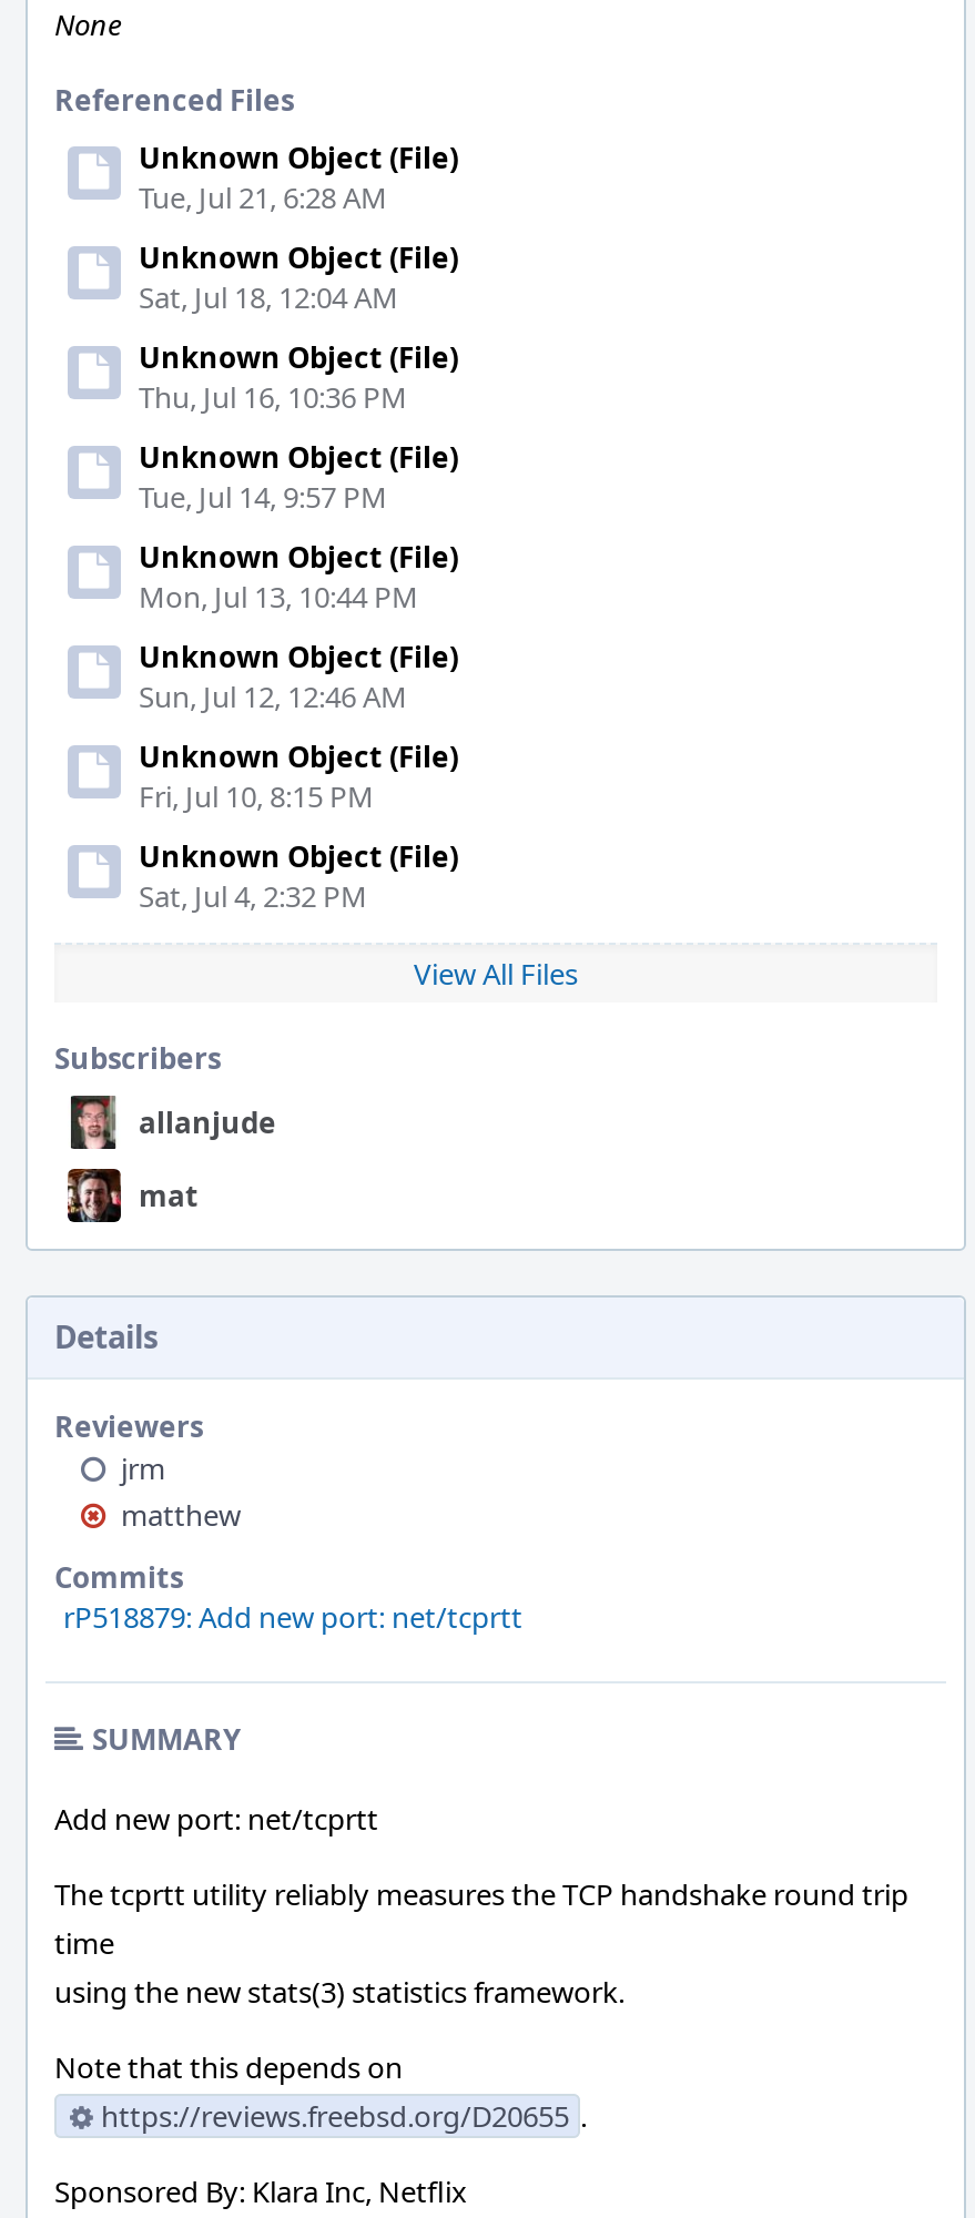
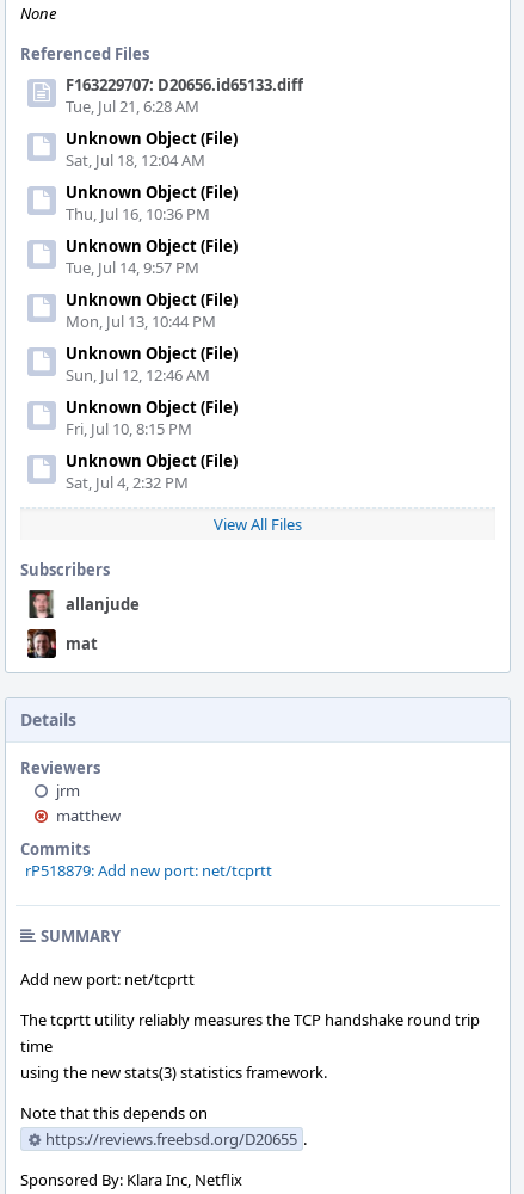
[139,138,458,177] Unknown Object (File) -> [66,74,303,96] F163229707: D20656.id65133.diff

